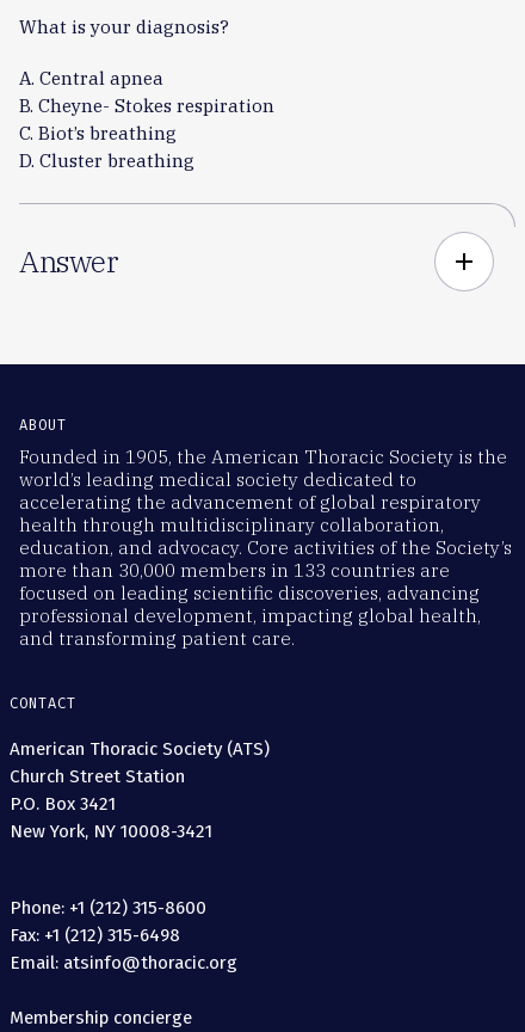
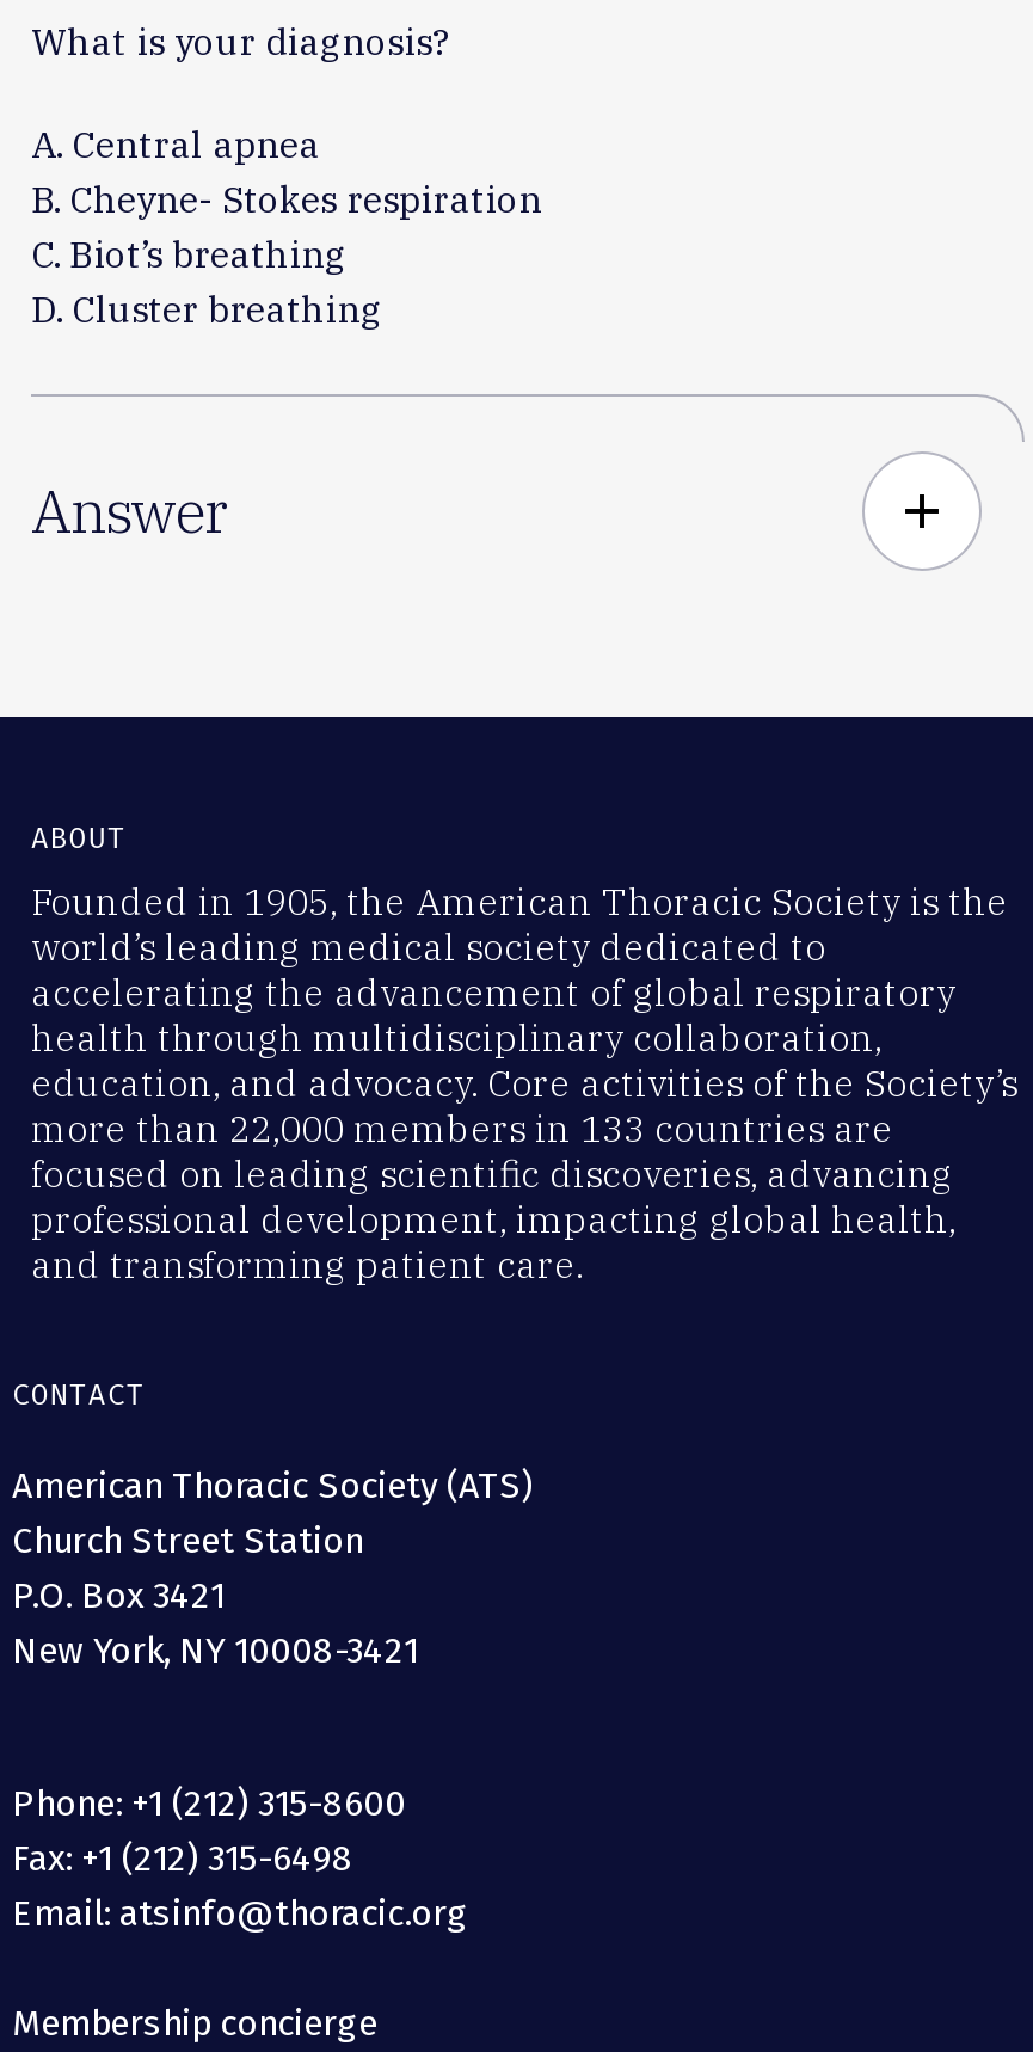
[19,558,450,582] more than 30,000 members in 133 countries are -> [31,1104,893,1152] more than 22,000 members in 133 countries are

